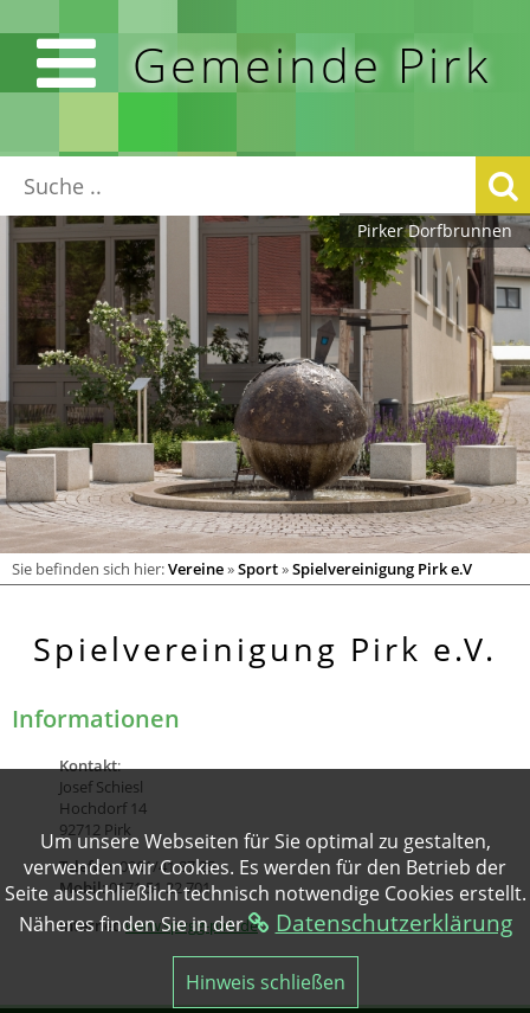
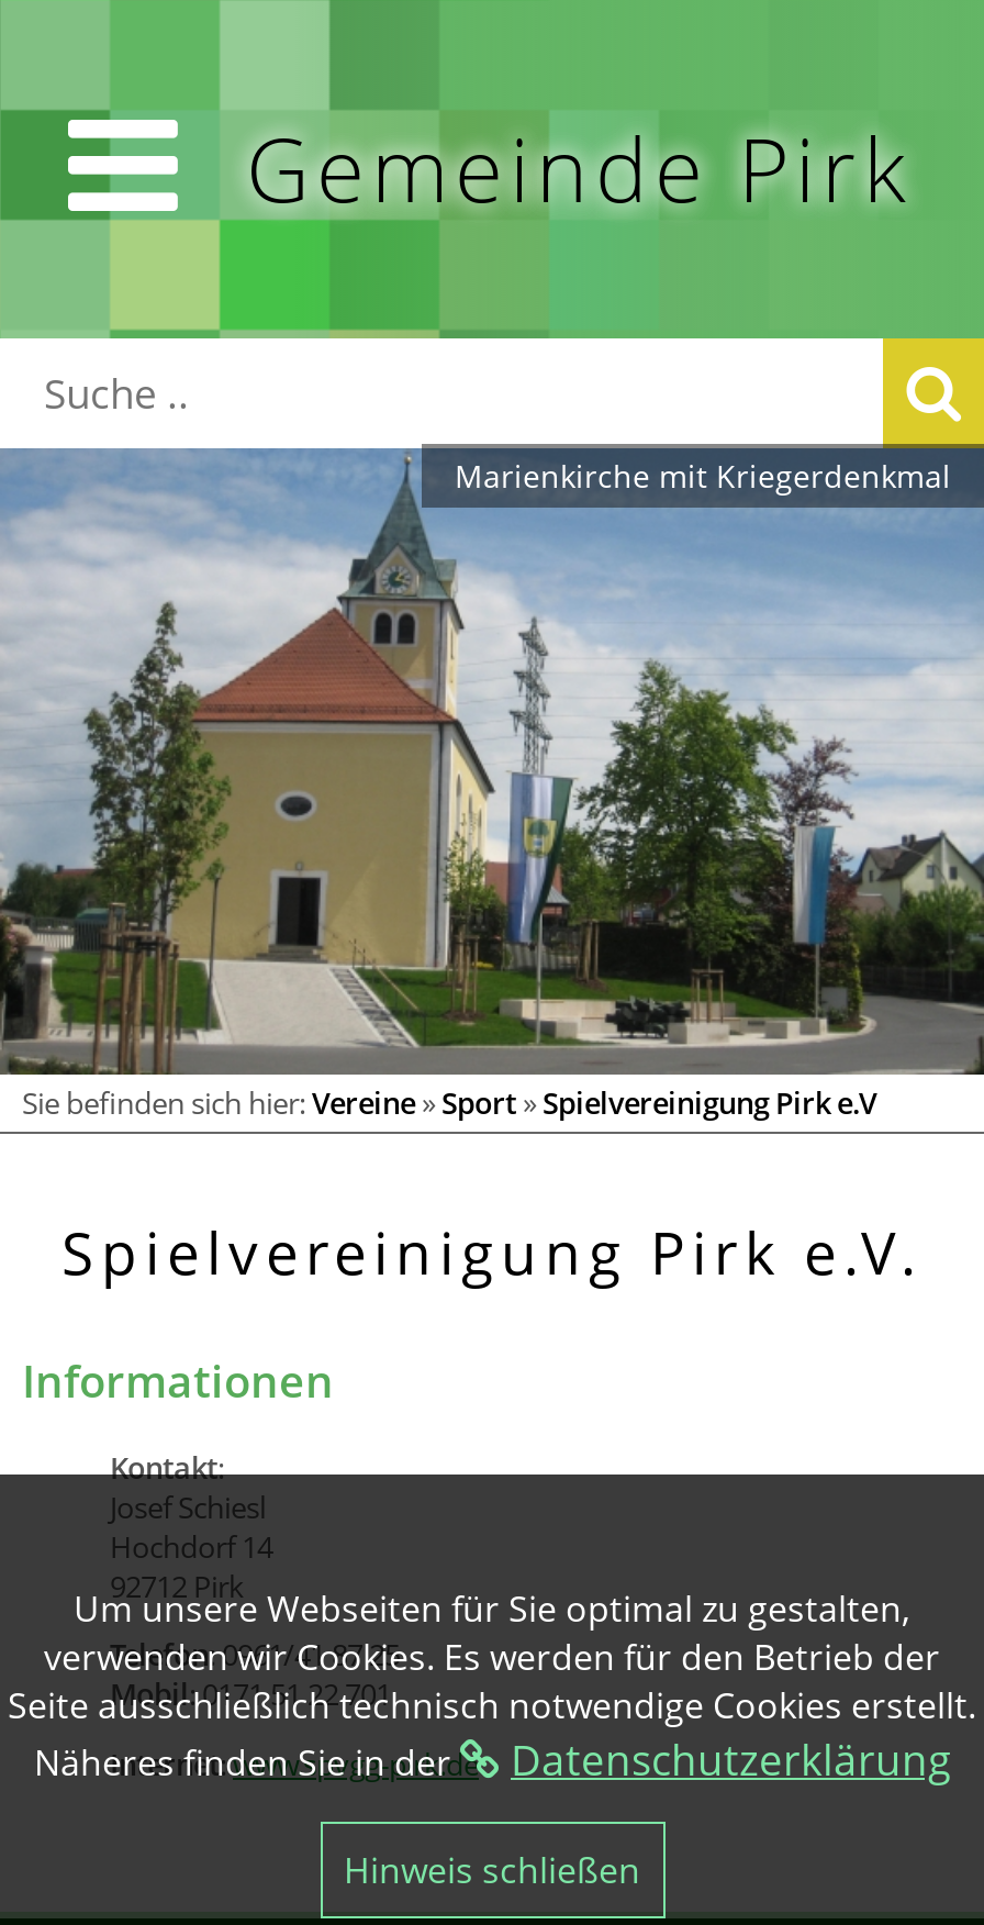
[4,214,526,553] [image] | Pirker Dorfbrunnen -> [7,446,977,1075] [image] | Marienkirche mit Kriegerdenkmal

